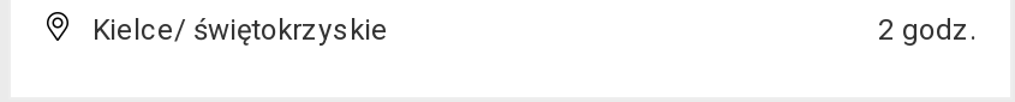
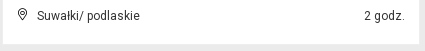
[92,13,388,47] Kielce/ świętokrzyskie -> [37,9,140,23] Suwałki/ podlaskie

